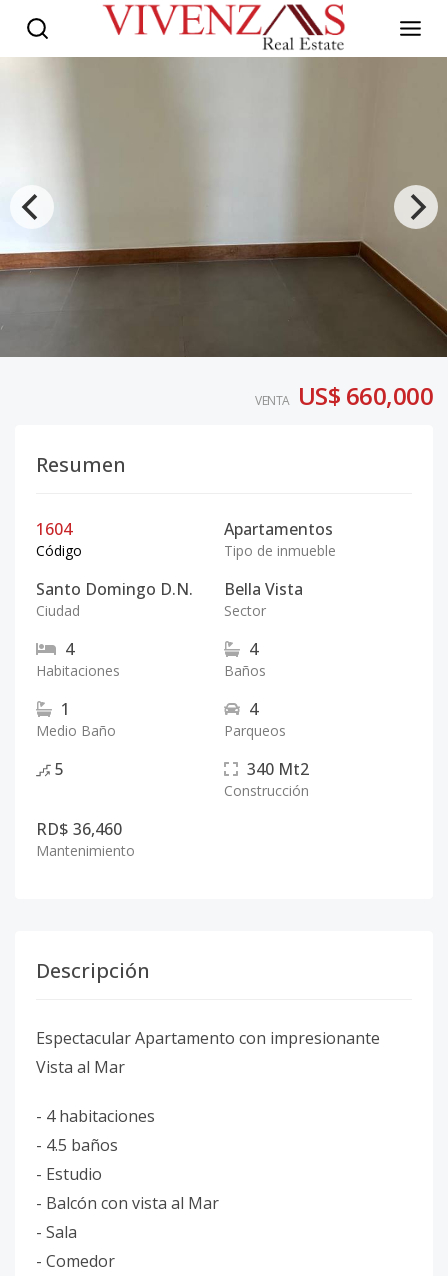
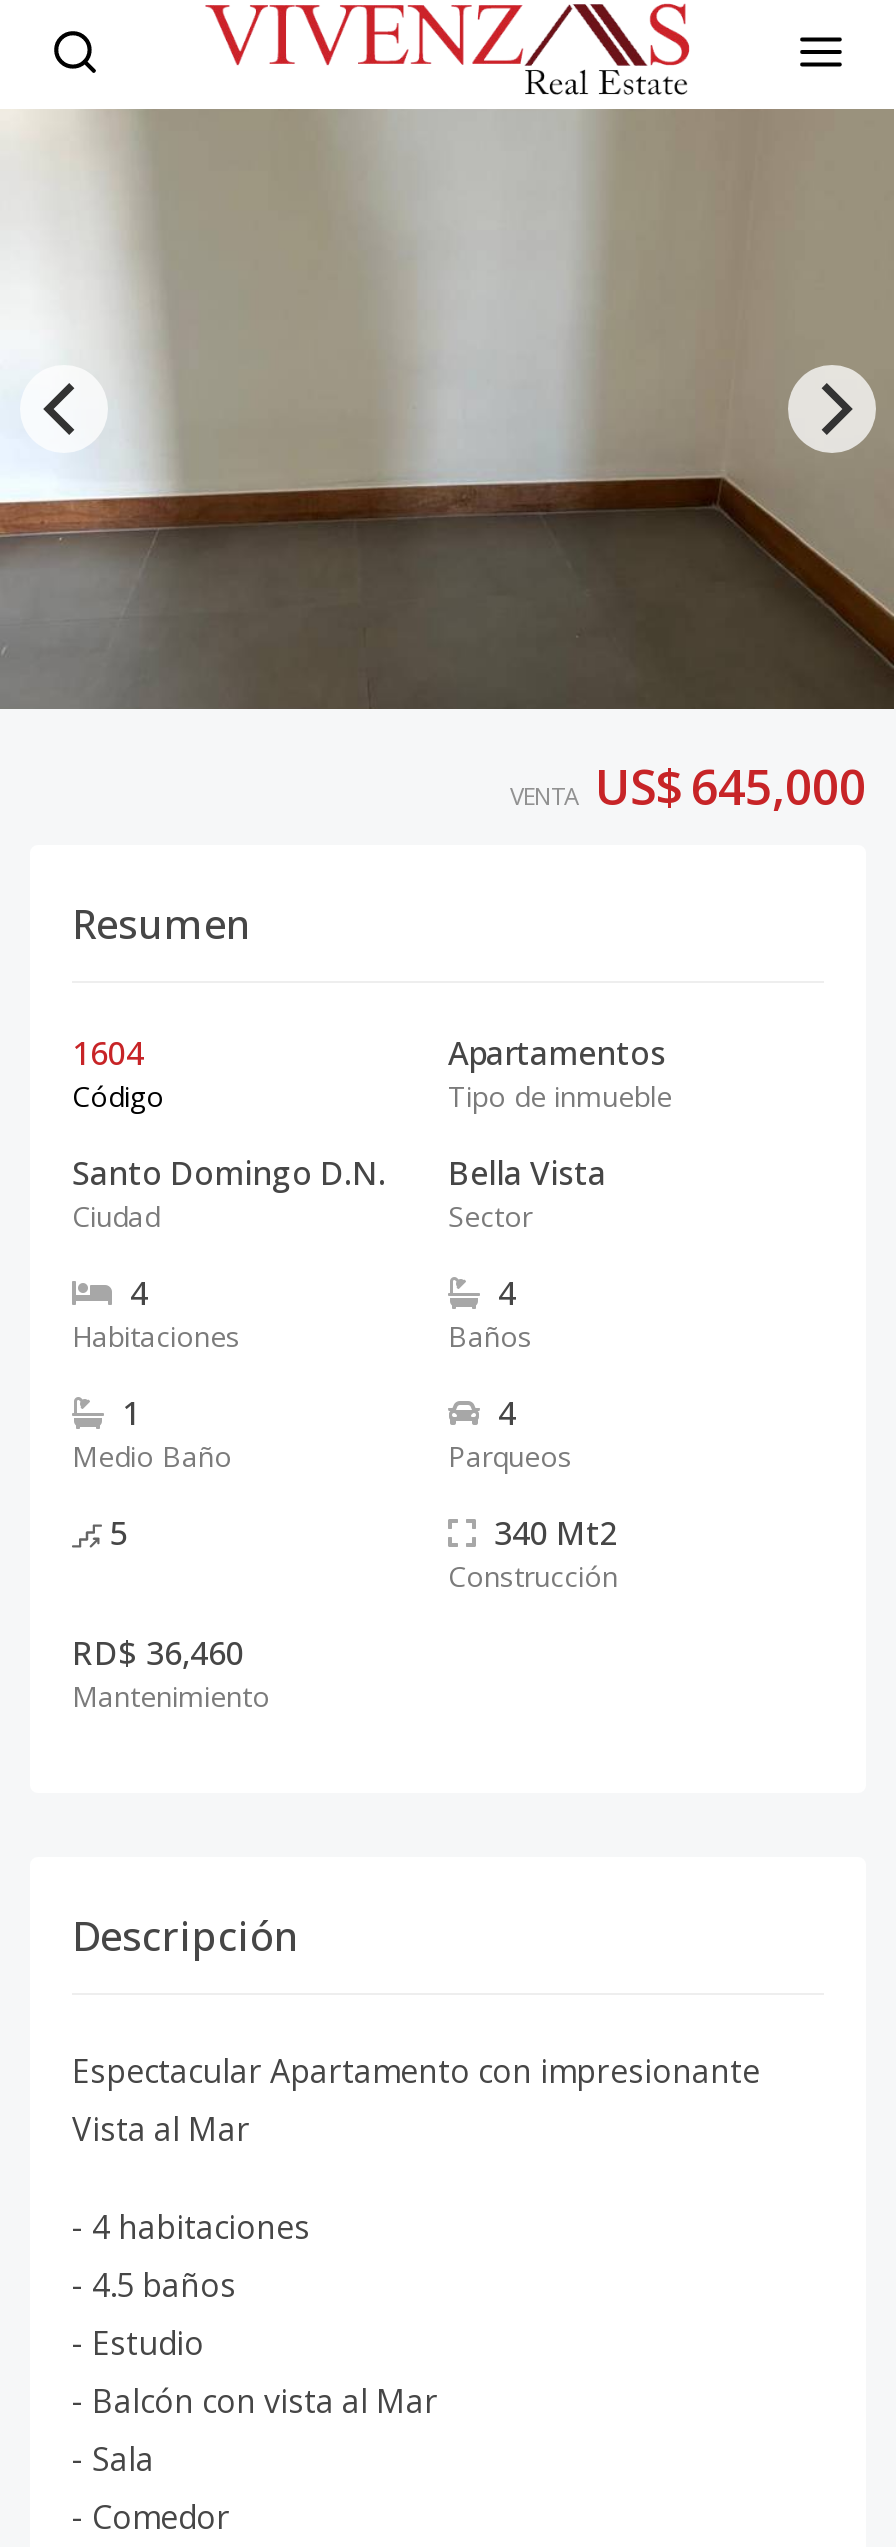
[255,379,433,412] VENTA US$ 660,000 -> [510,753,866,819] VENTA US$ 645,000

